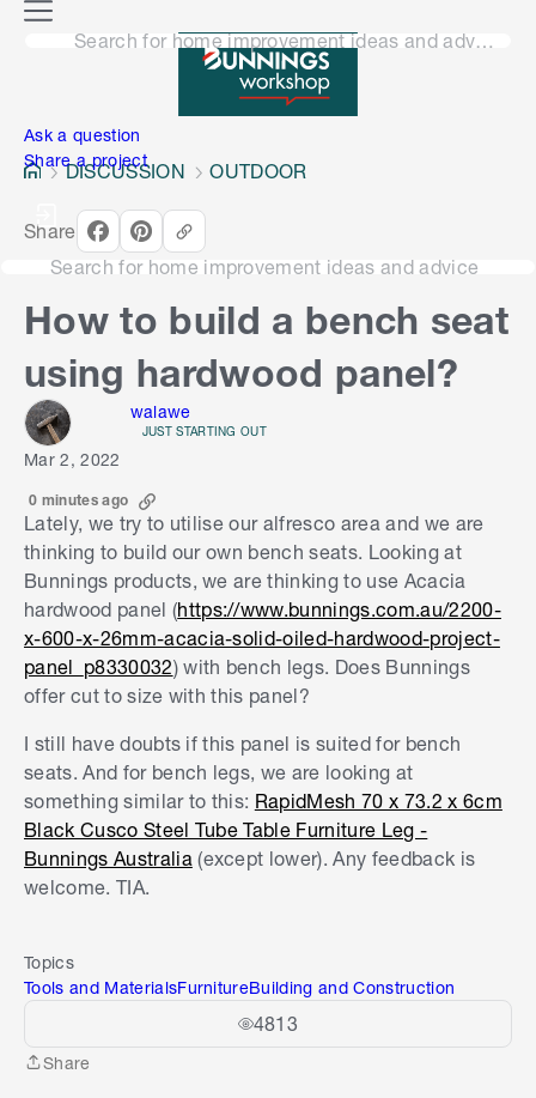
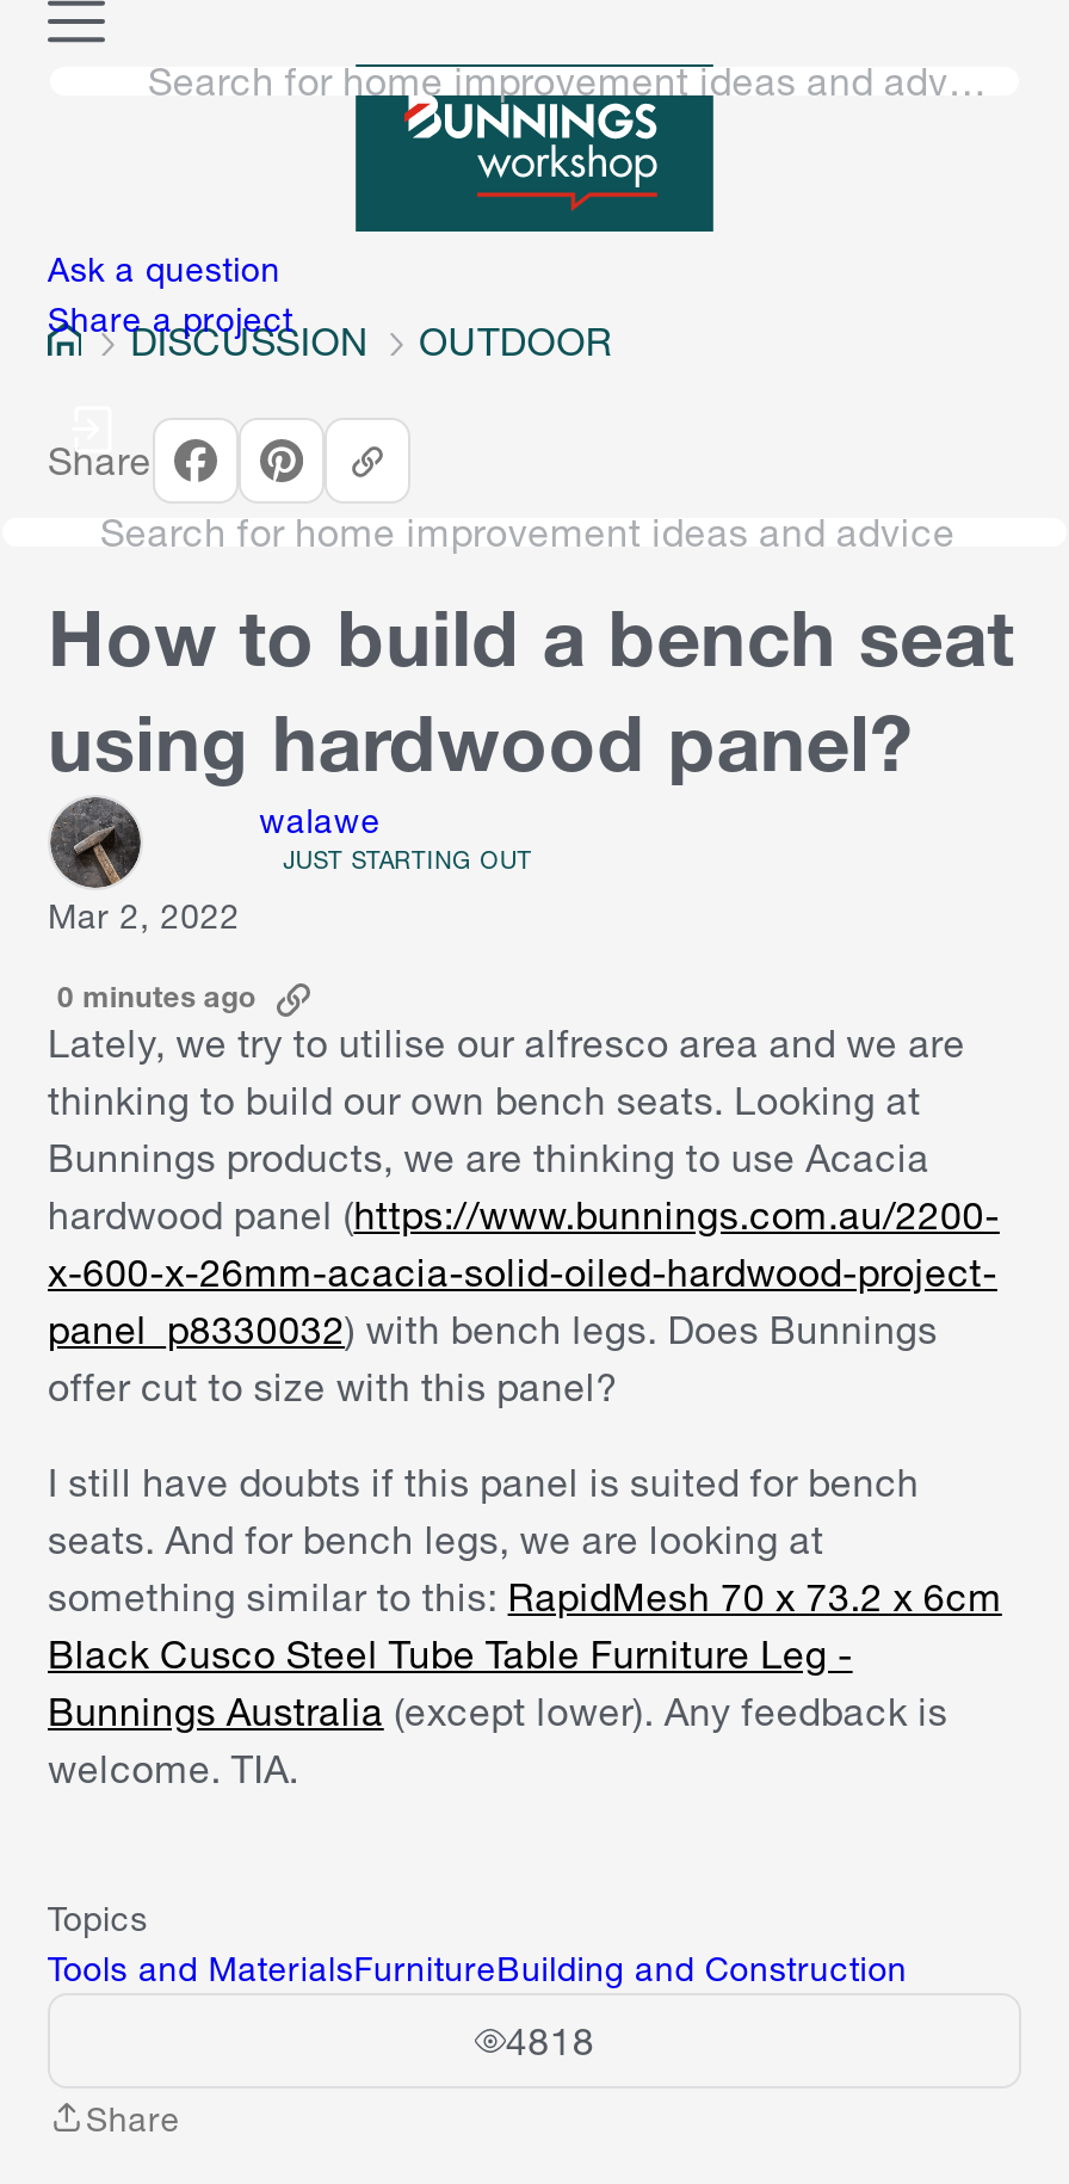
[253,1012,298,1035] 4813 -> [505,2018,595,2063] 4818

